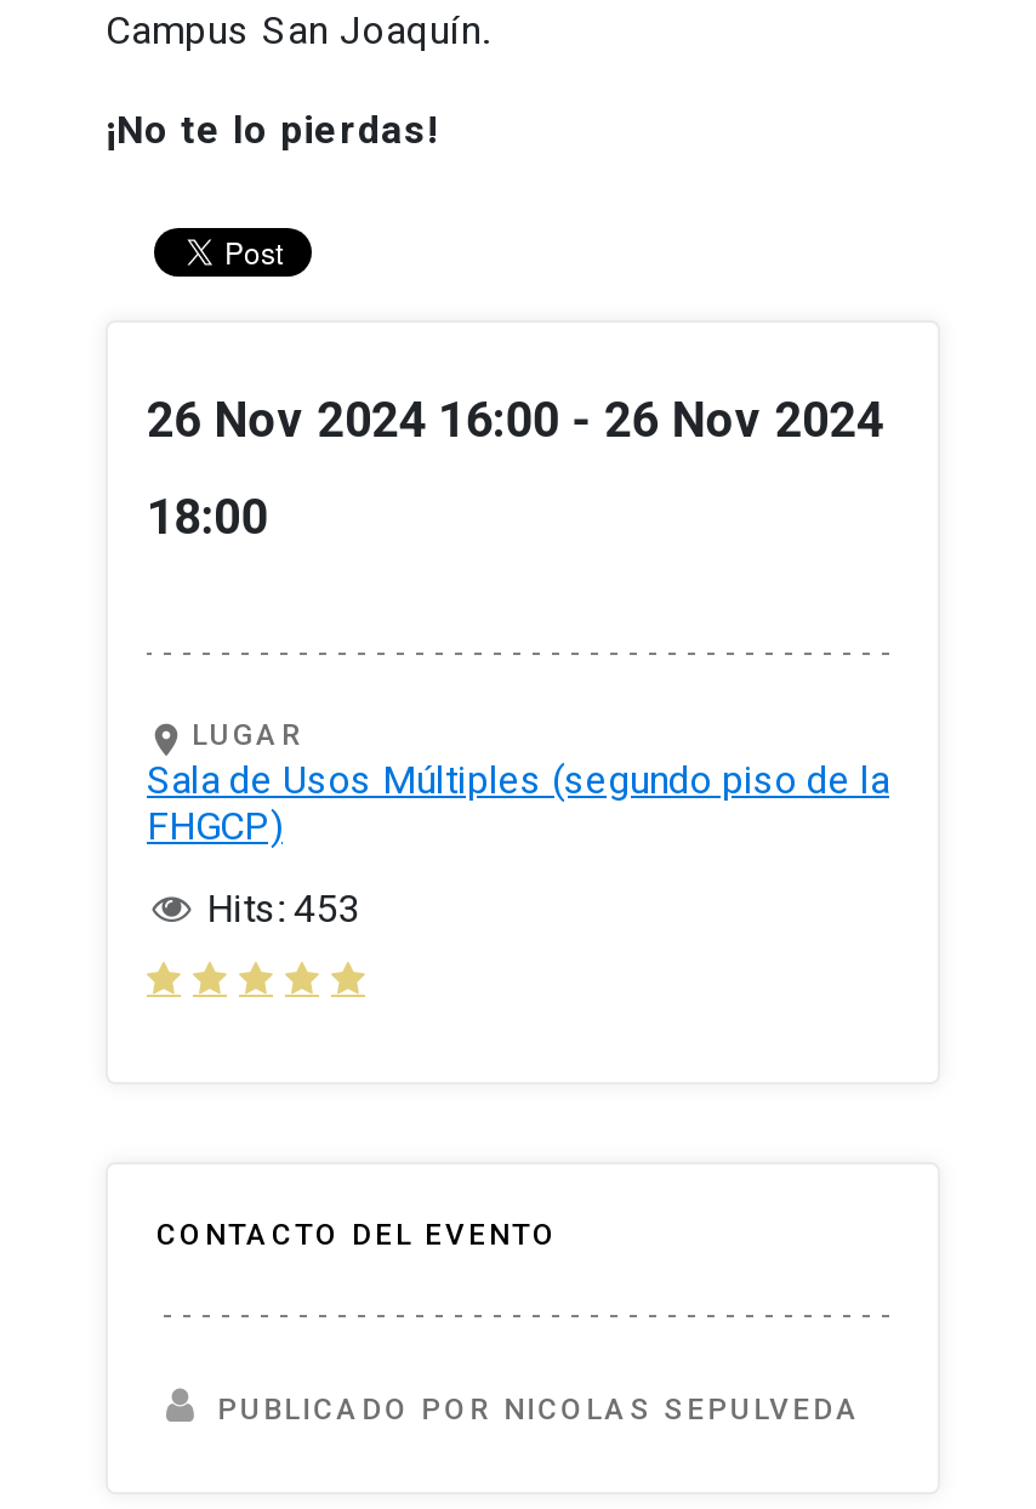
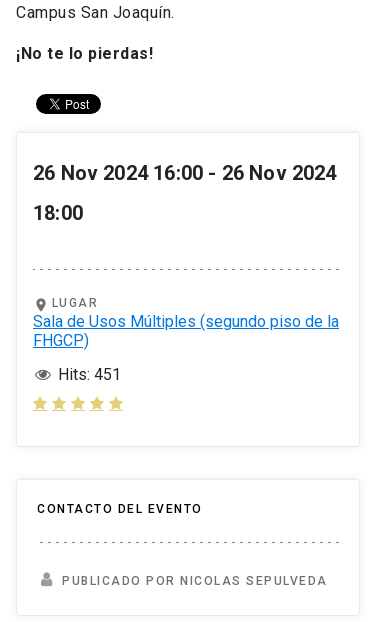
[197,886,359,932] Hits: 453 -> [54,365,121,384] Hits: 451

